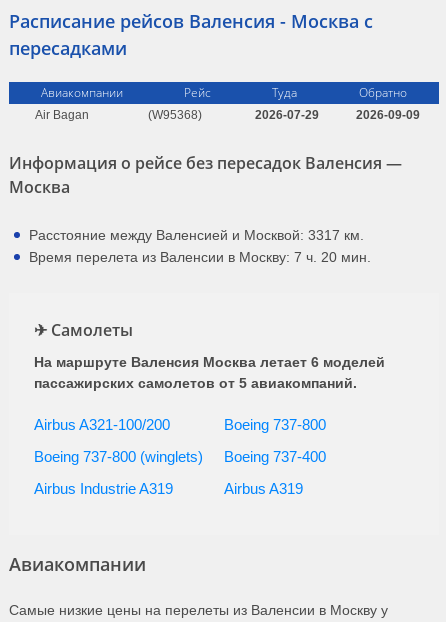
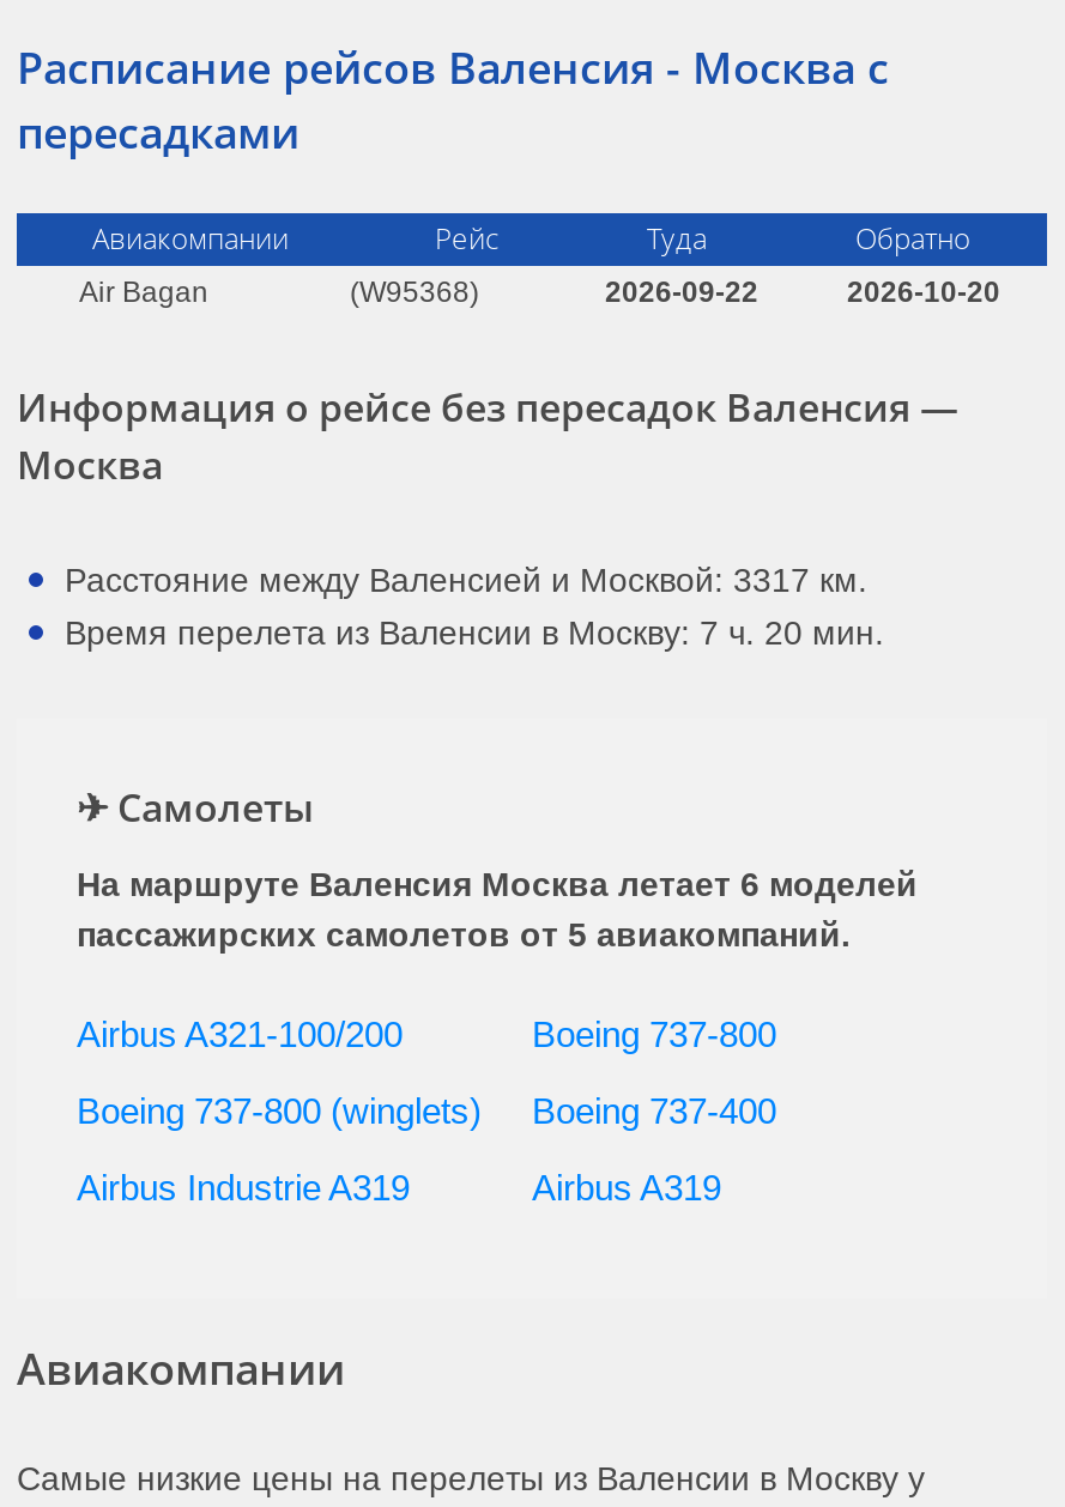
[254,108,318,122] 2026-07-29 -> [605,276,758,310] 2026-09-22
[355,108,419,122] 2026-09-09 -> [847,276,1000,310] 2026-10-20

